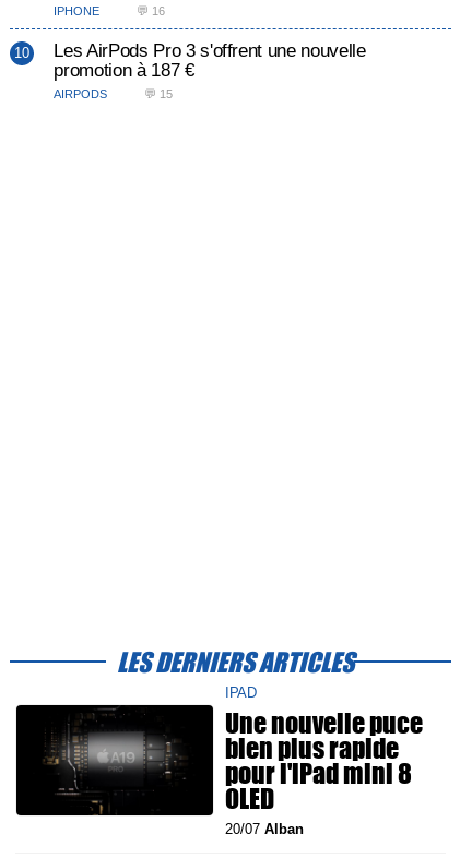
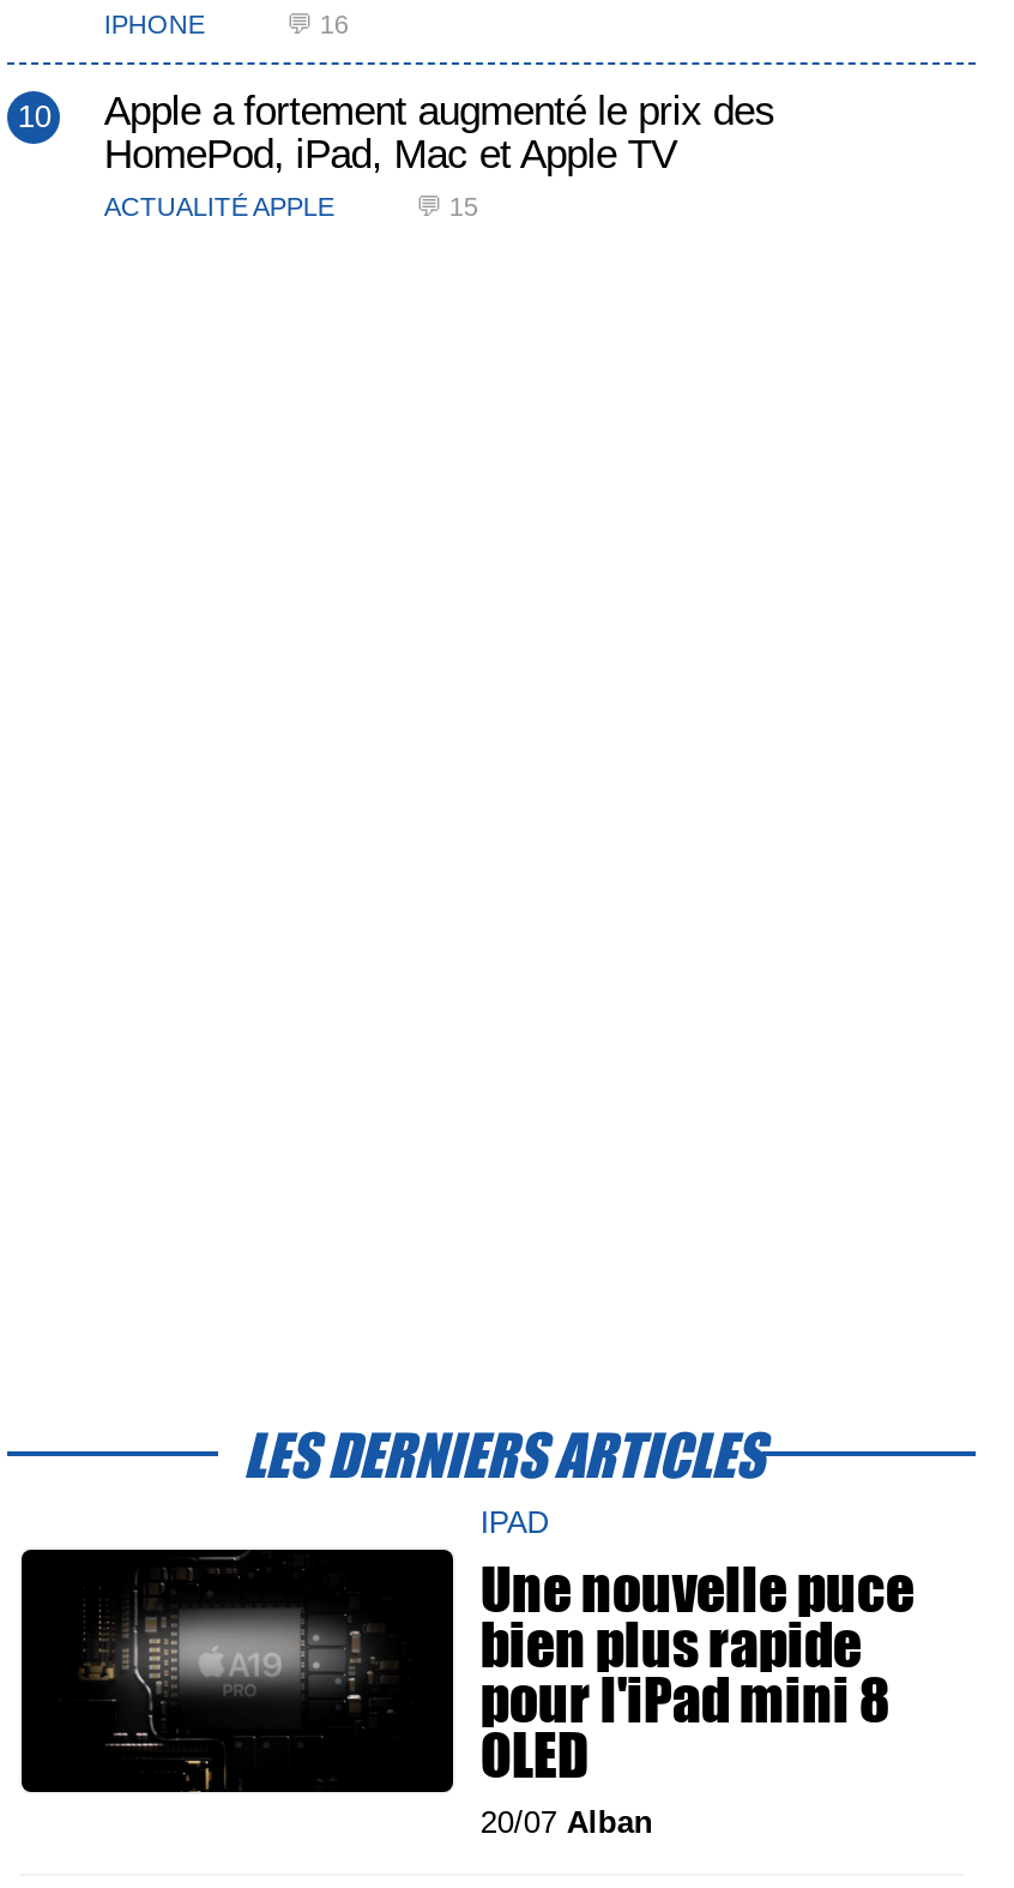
[54,39,366,100] Les AirPods Pro 3 s'offrent une nouvelle | promotion à 187 € | AIRPODS -> [104,85,775,220] Apple a fortement augmenté le prix des | HomePod, iPad, Mac et Apple TV | ACTUALITÉ APPLE

